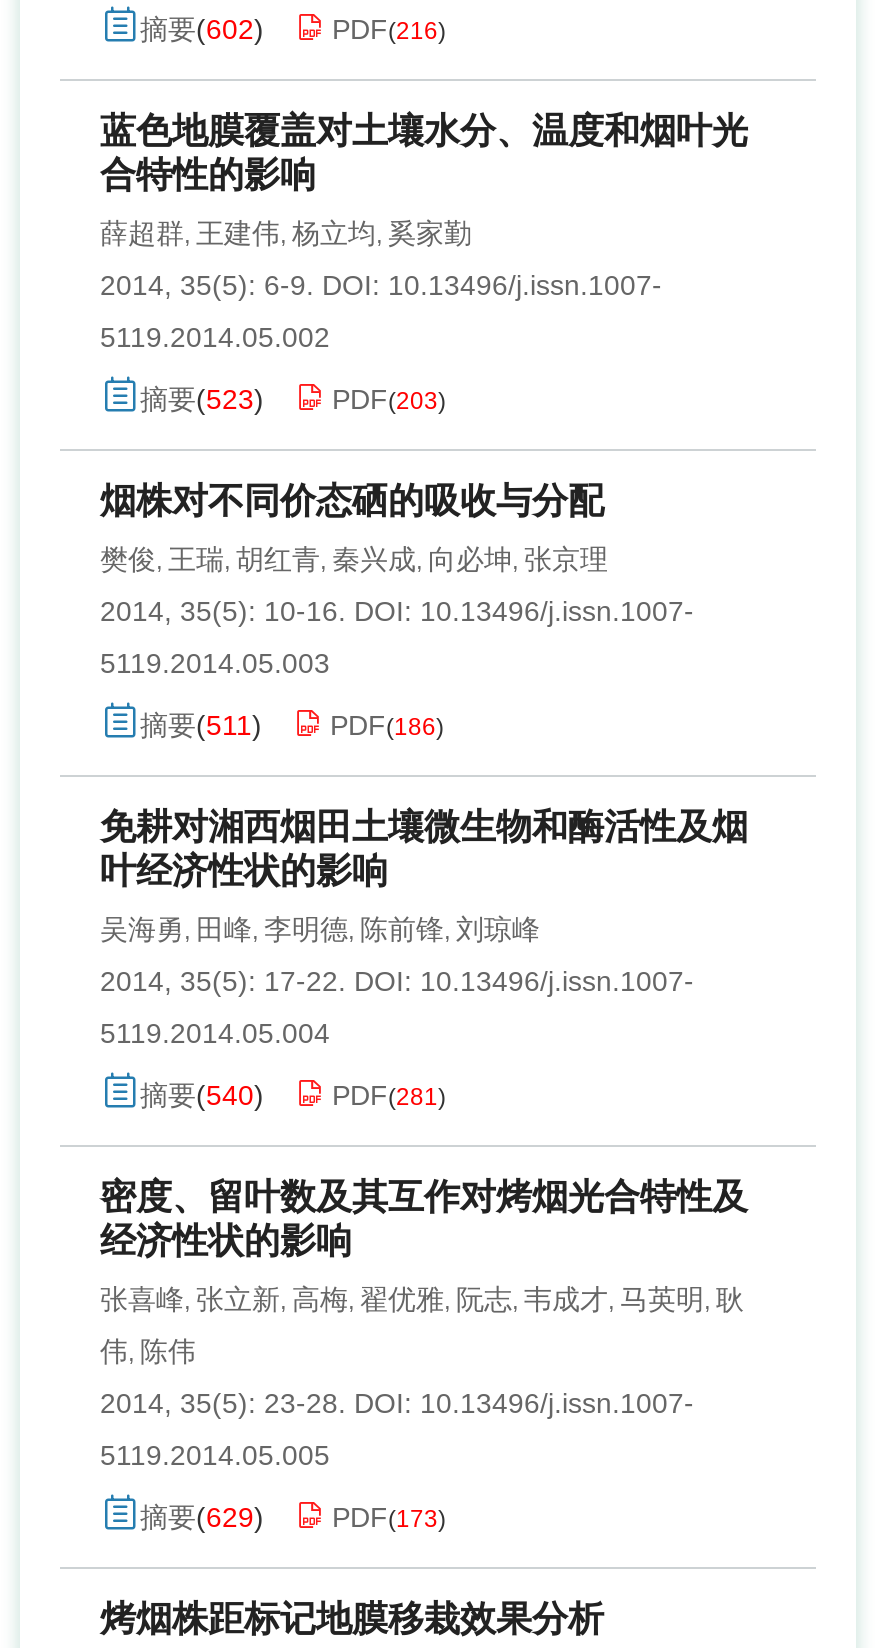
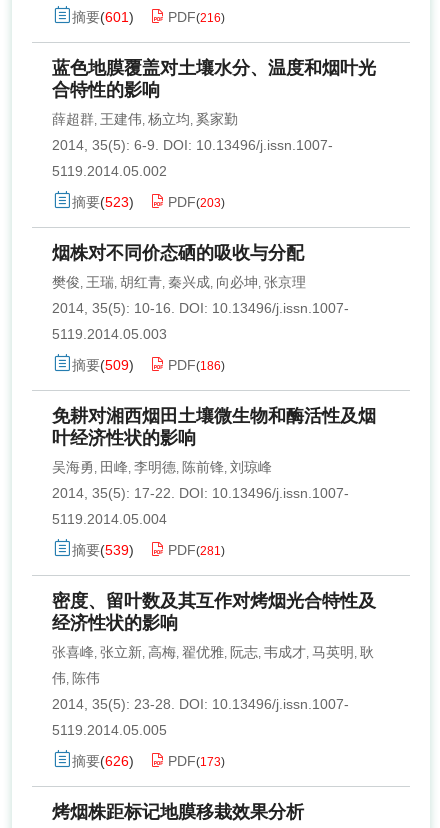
[140,13,264,45] 摘要(602) -> [72,9,134,25] 摘要(601)
[140,709,262,741] 摘要(511) -> [72,357,134,373] 摘要(509)
[140,1079,264,1111] 摘要(540) -> [72,542,134,558] 摘要(539)
[140,1501,264,1533] 摘要(629) -> [72,753,134,769] 摘要(626)

